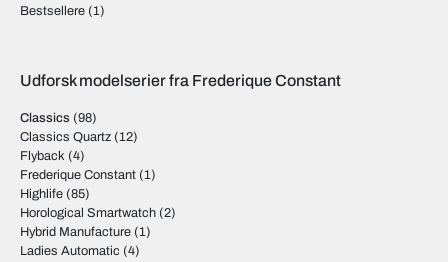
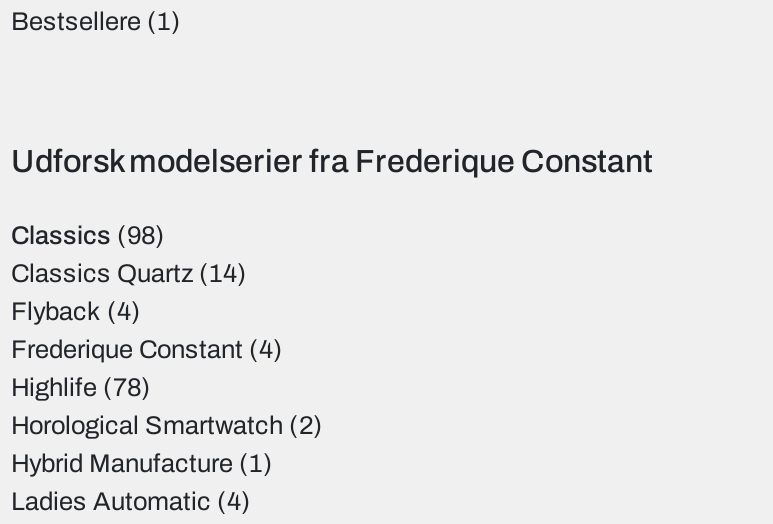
[20,130,138,144] Classics Quartz (12) -> [11,260,247,288] Classics Quartz (14)
[20,168,156,182] Frederique Constant (1) -> [11,336,283,364] Frederique Constant (4)
[20,187,90,201] Highlife (85) -> [11,374,151,402] Highlife (78)

